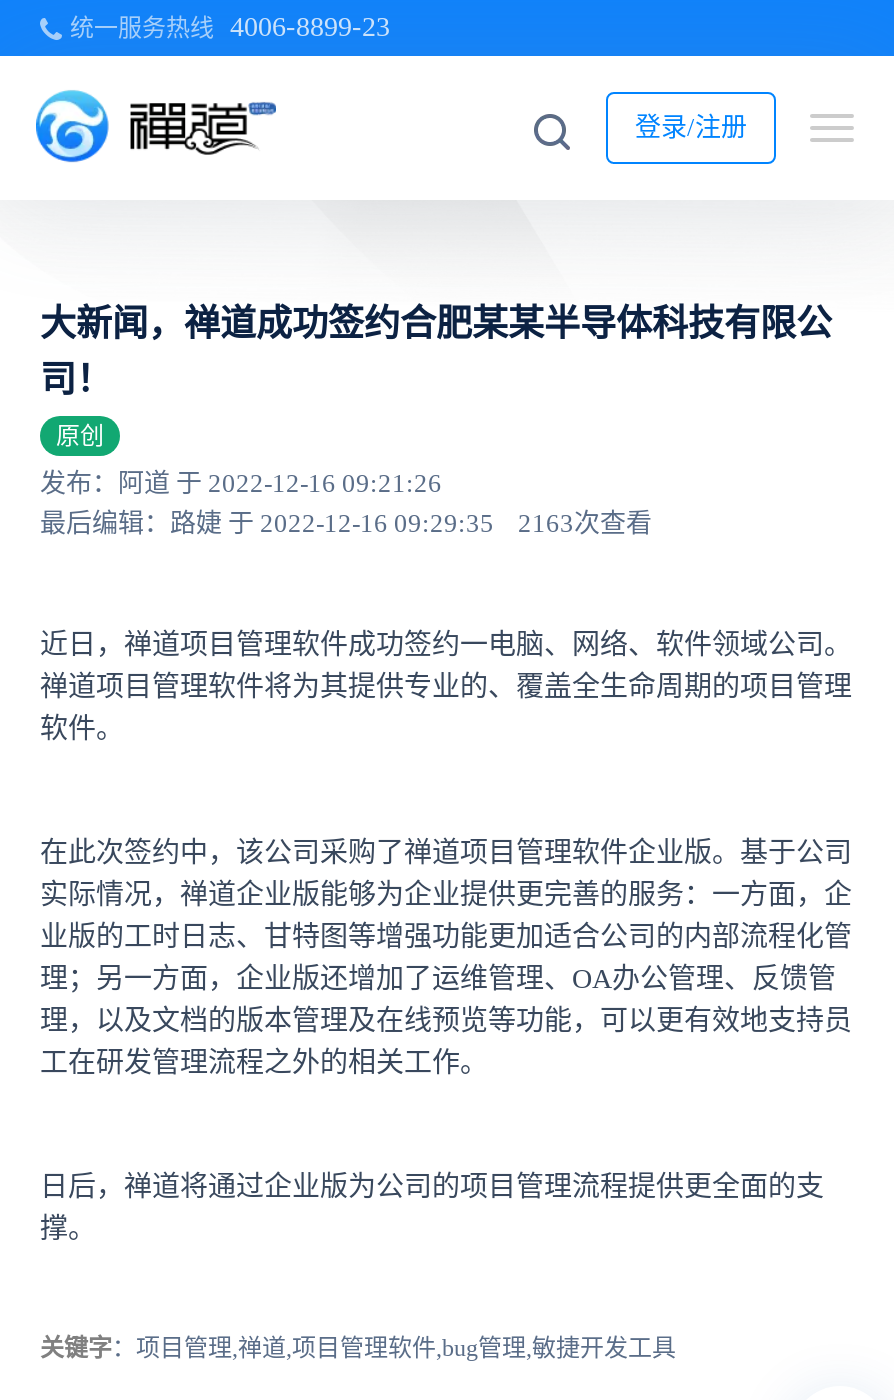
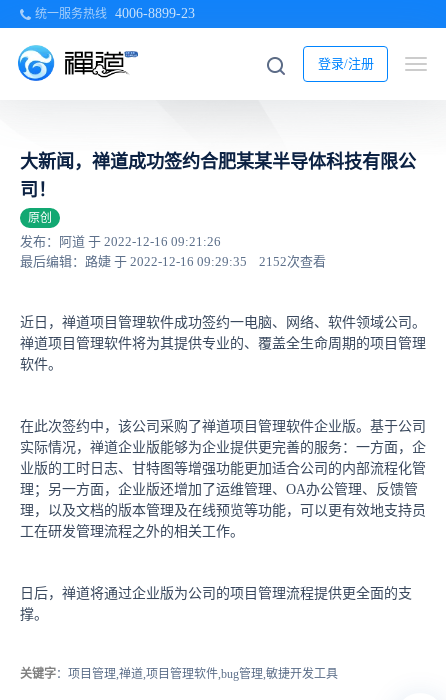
[40,508,652,538] 最后编辑：路婕 于 2022-12-16 09:29:35 2163次查看 -> [20,254,326,269] 最后编辑：路婕 于 2022-12-16 09:29:35 2152次查看

